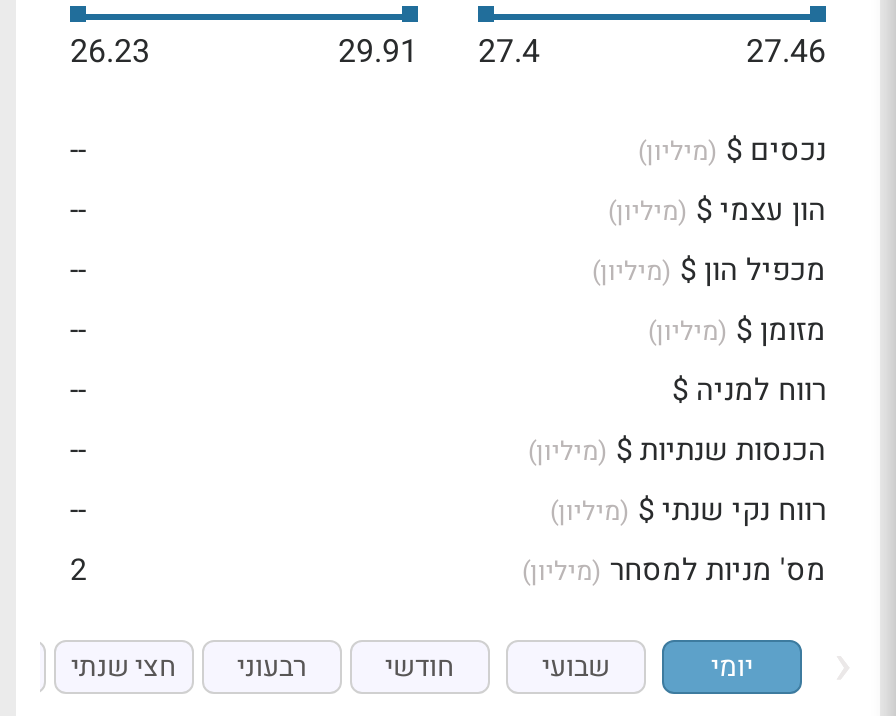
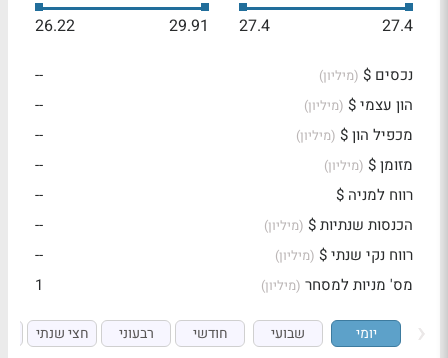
[70,28,150,76] 26.23 -> [35,14,75,38] 26.22
[746,28,826,76] 27.46 -> [382,14,413,38] 27.4
[70,548,86,592] 2 -> [35,274,43,296] 1

